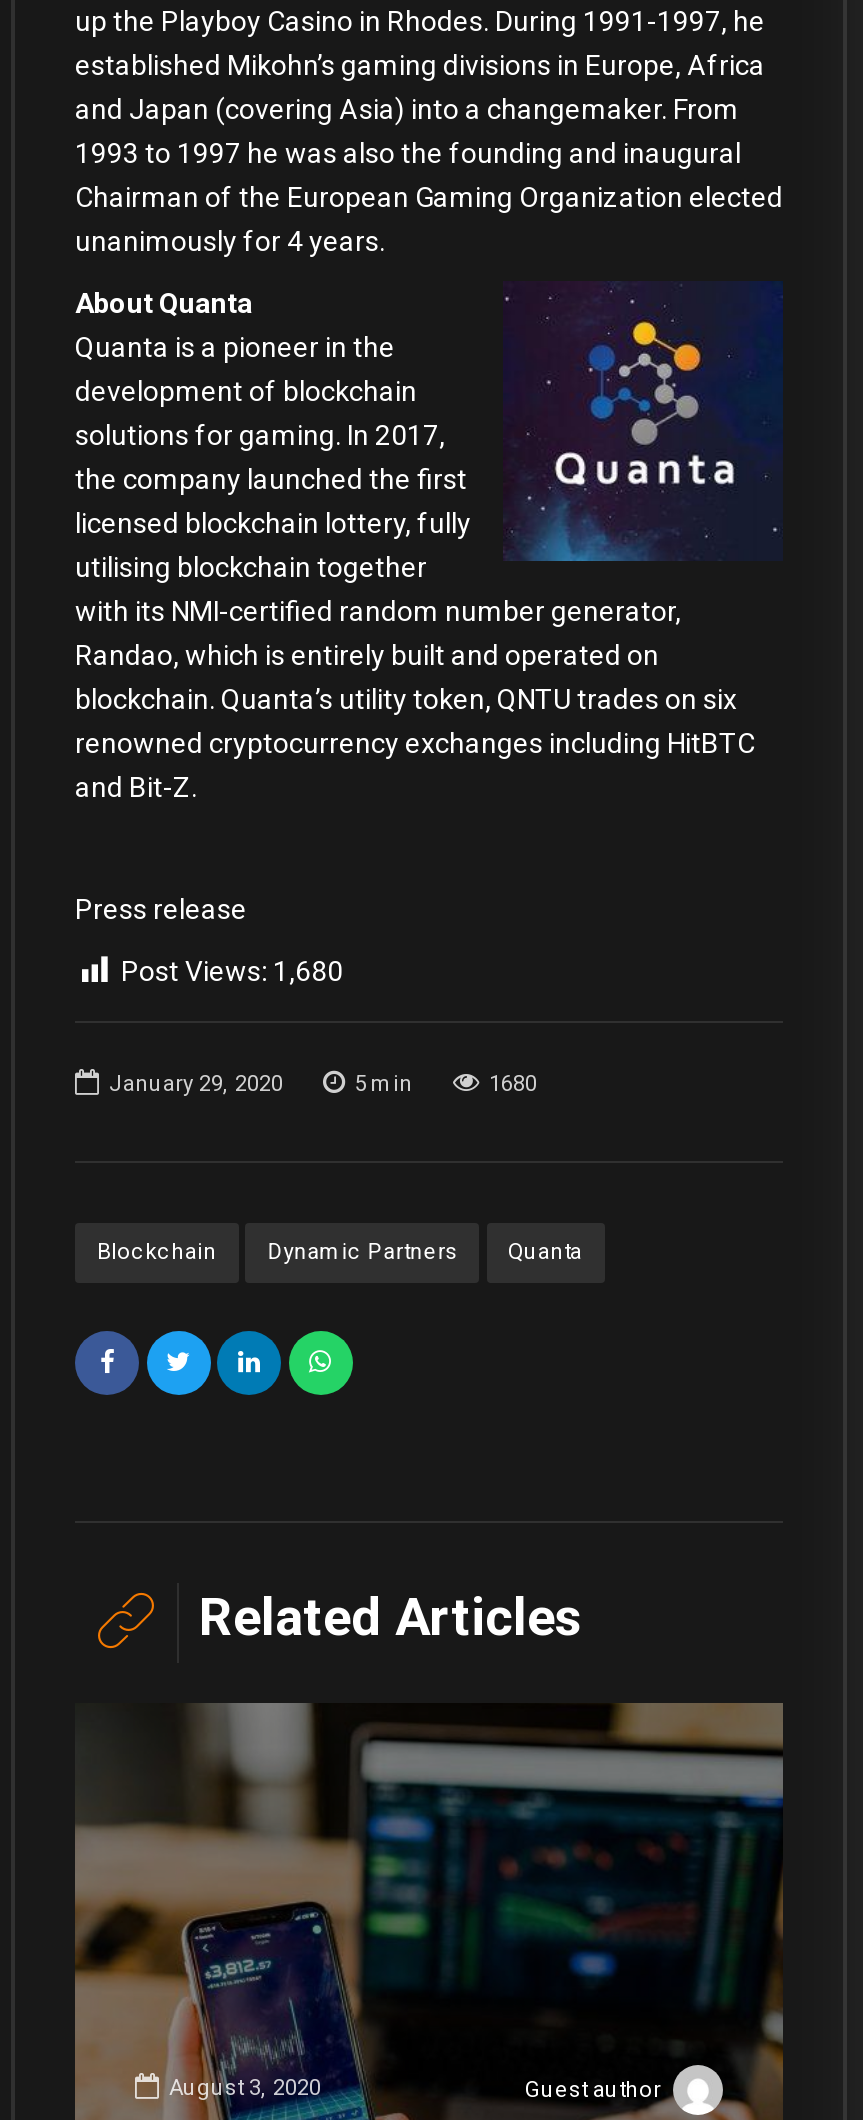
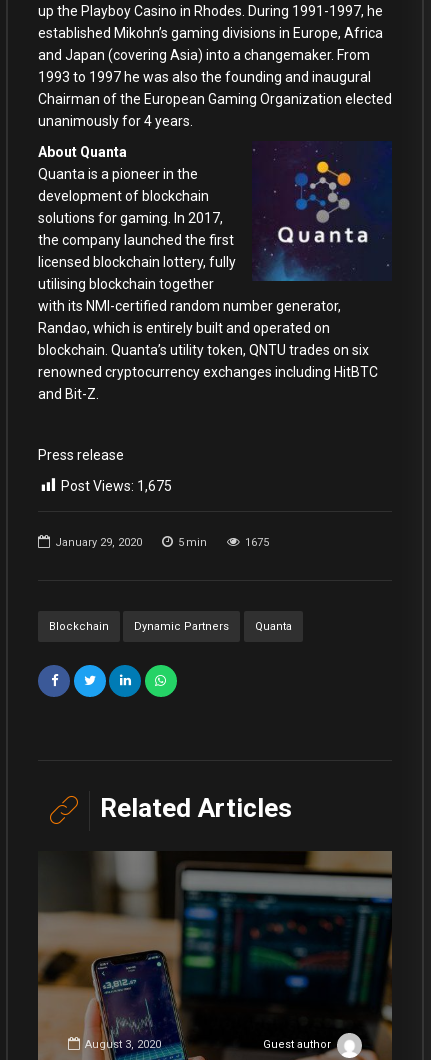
[121,956,343,988] Post Views: 1,680 -> [61,478,172,494] Post Views: 1,675
[489,1072,537,1098] 1680 -> [245,536,269,549] 1675

